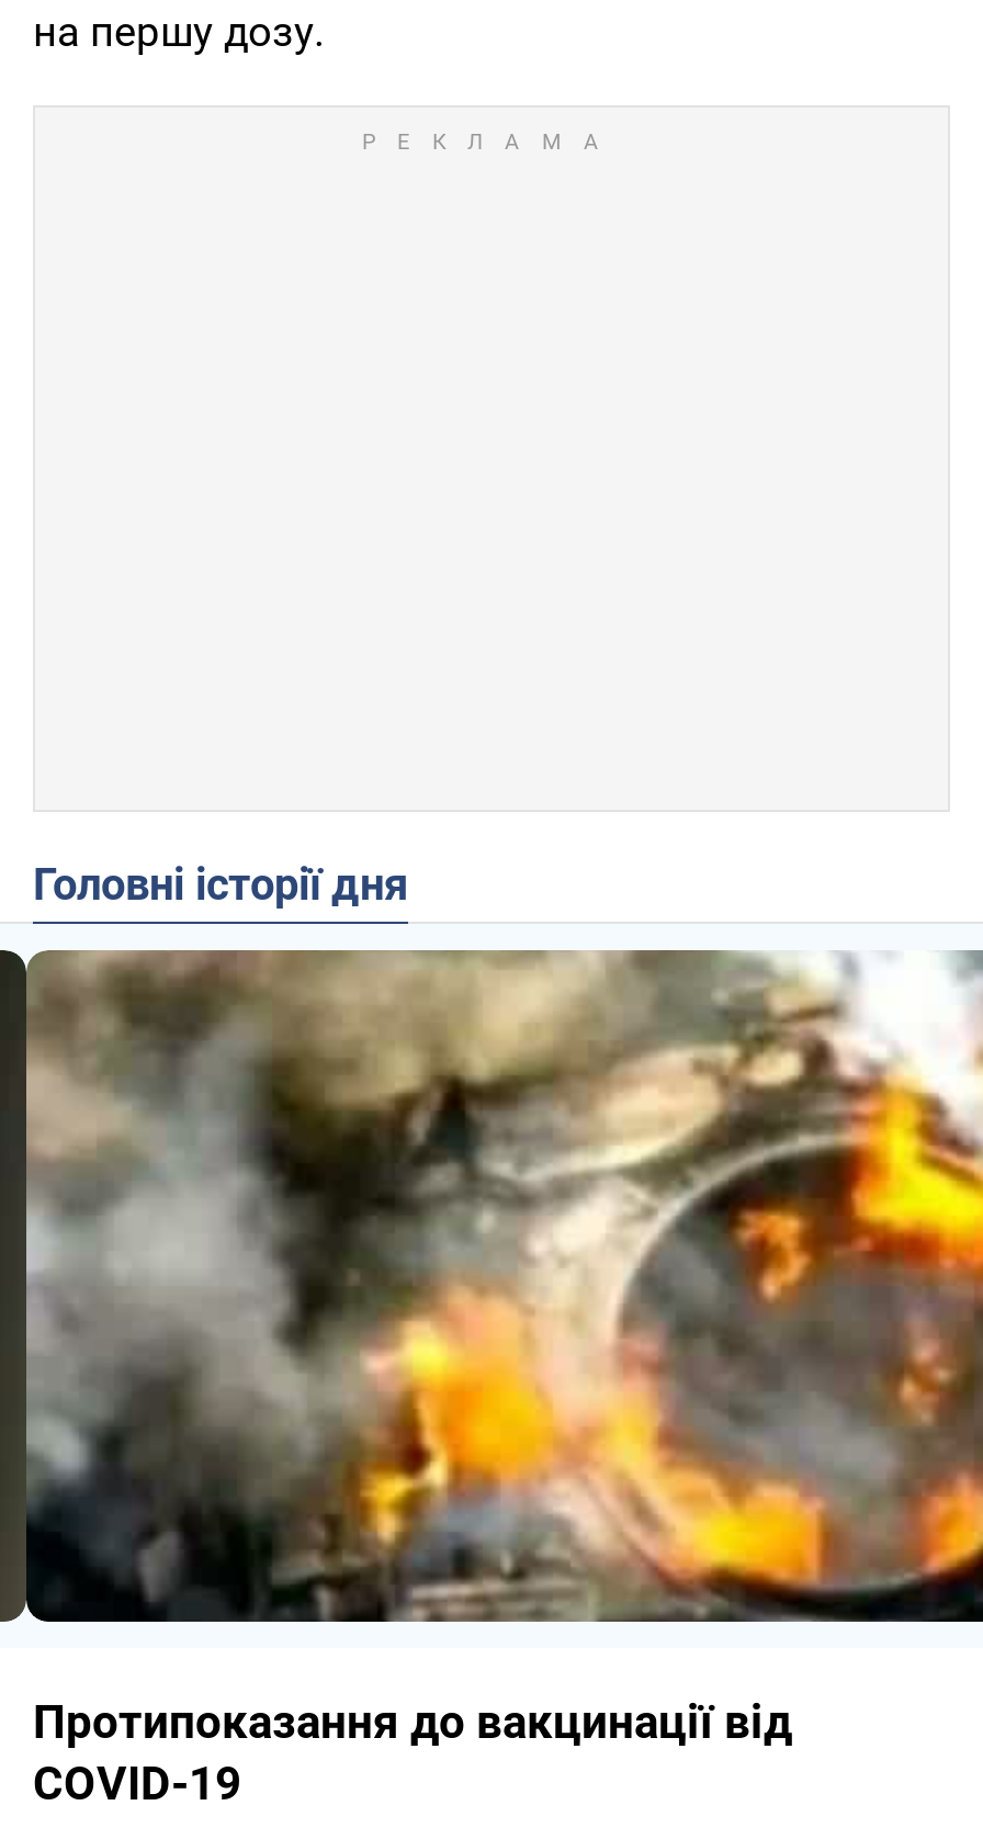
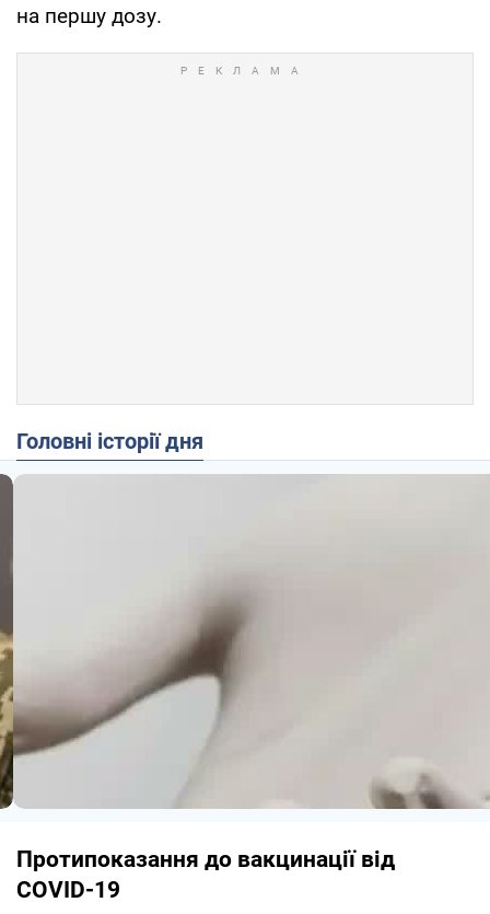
[7,950,976,1624] [image] -> [3,474,487,810] [image]

